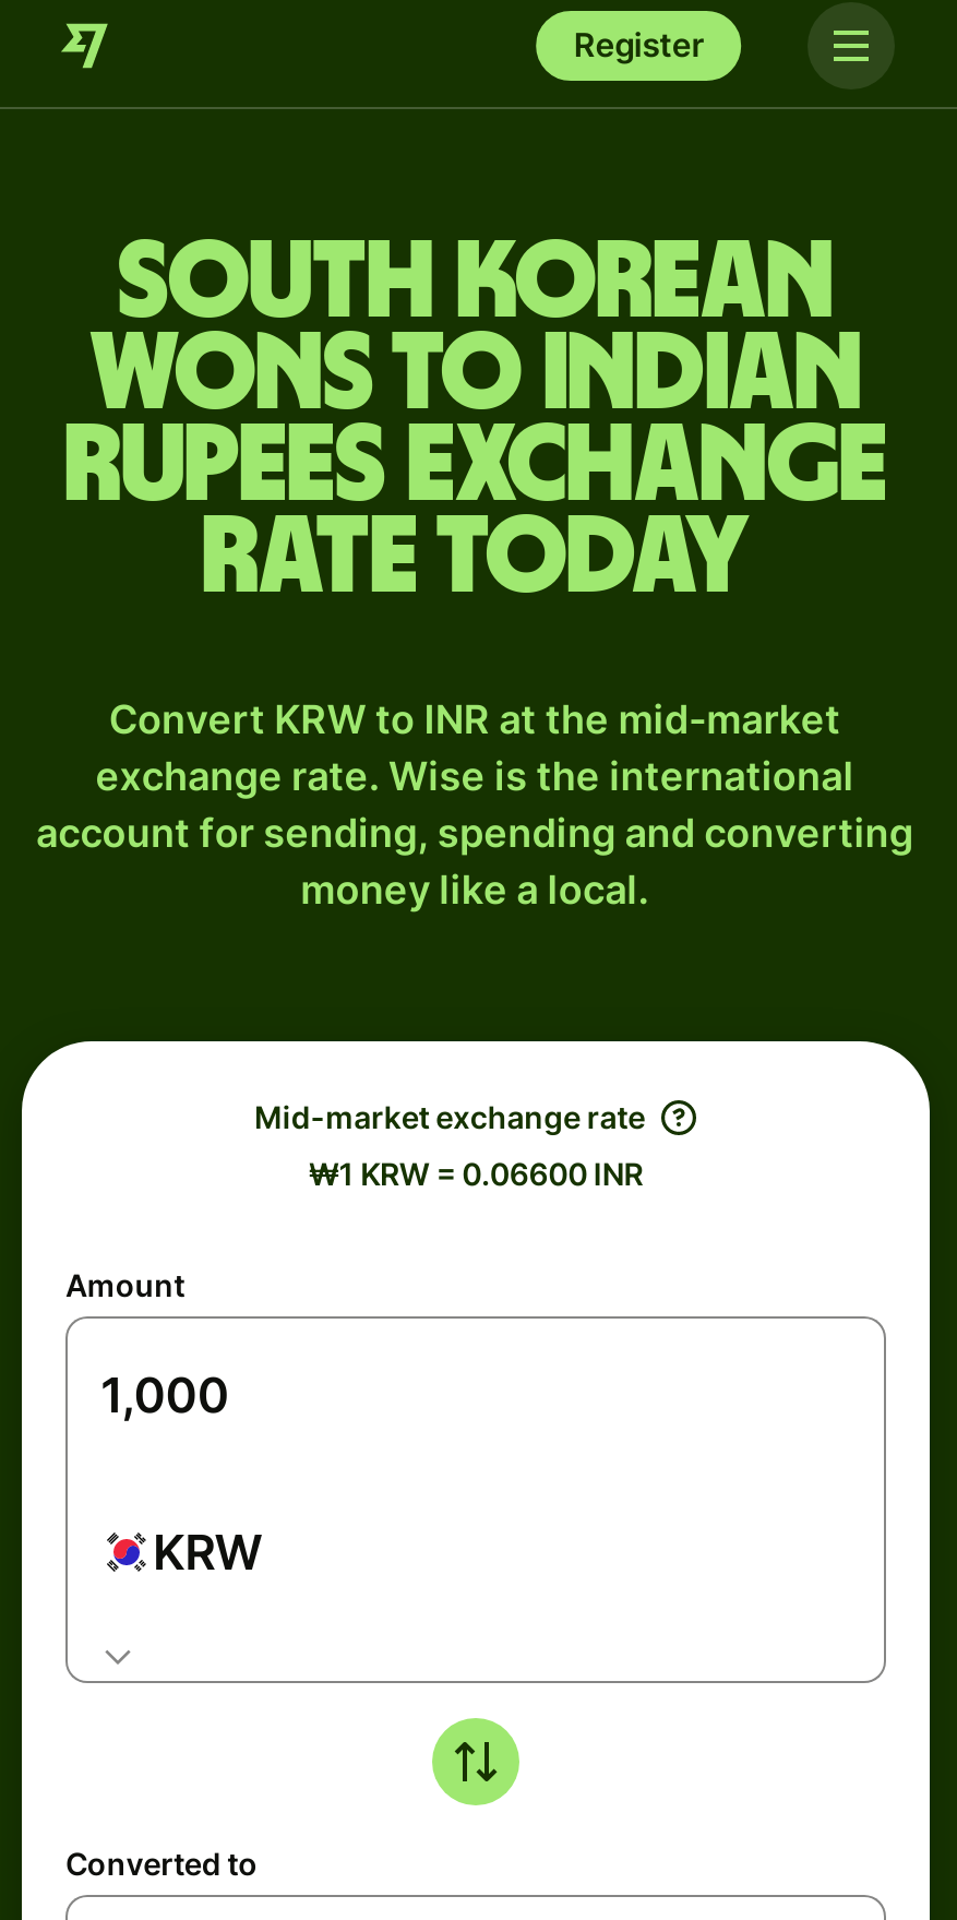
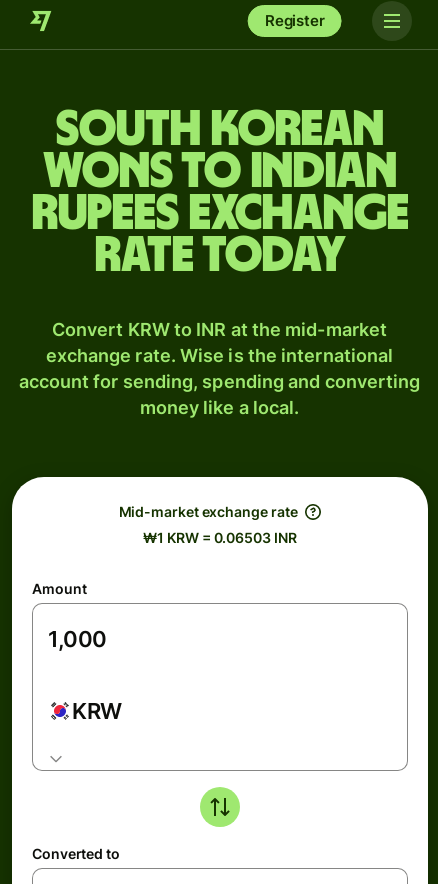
[308,1155,643,1192] ₩1 KRW = 0.06600 INR -> [143,529,297,546] ₩1 KRW = 0.06503 INR

